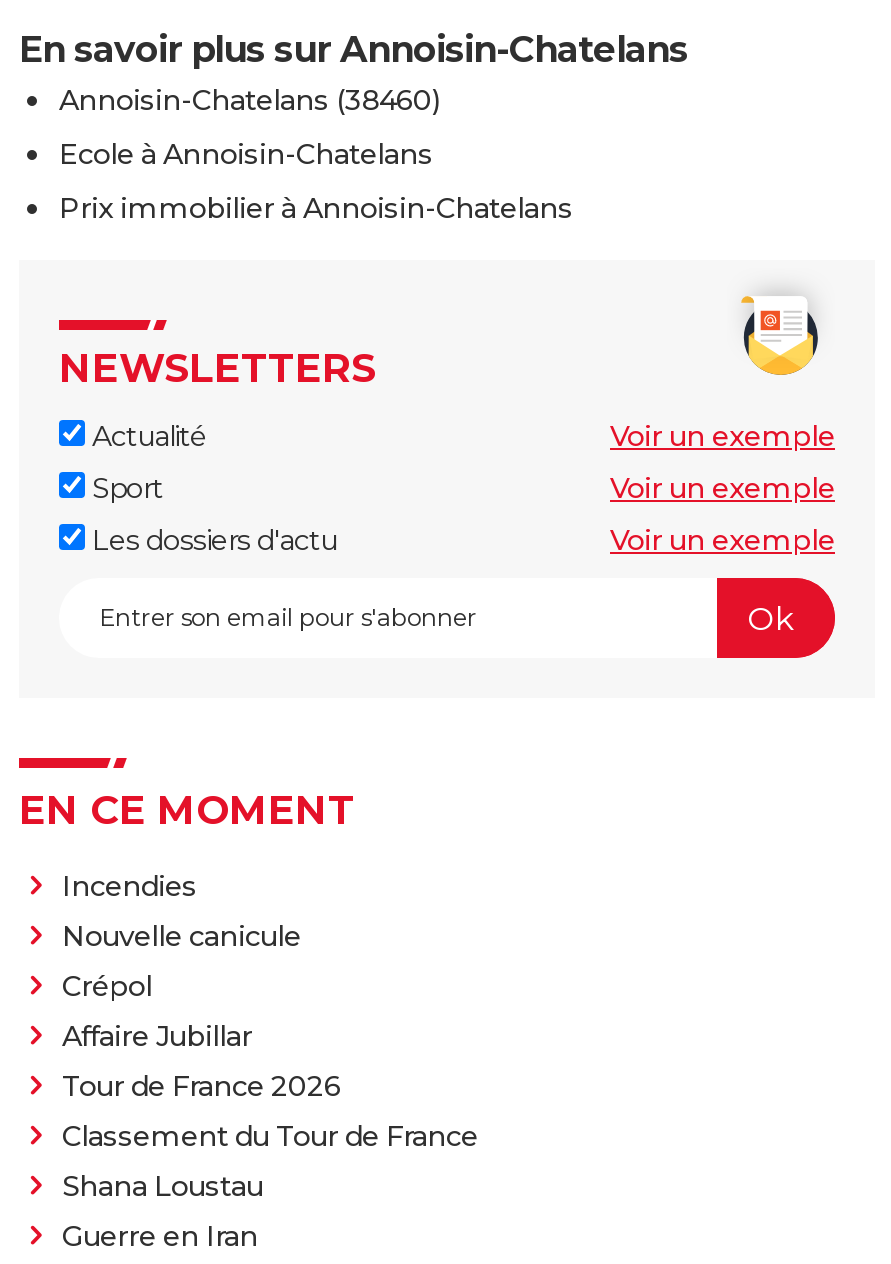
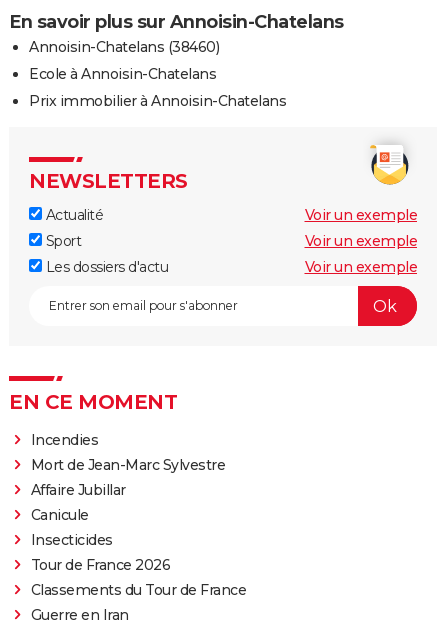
[62,919,301,1005] Nouvelle canicule | Crépol -> [30,456,225,474] Mort de Jean-Marc Sylvestre
moved [62,1019,252,1055] -> [30,481,125,499]: Affaire Jubillar
none -> [30,506,112,549] Canicule | Insecticides
moved [62,1069,341,1105] -> [30,556,170,574]: Tour de France 2026
[62,1119,478,1205] Classement du Tour de France | Shana Loustau -> [30,581,246,599] Classements du Tour de France

